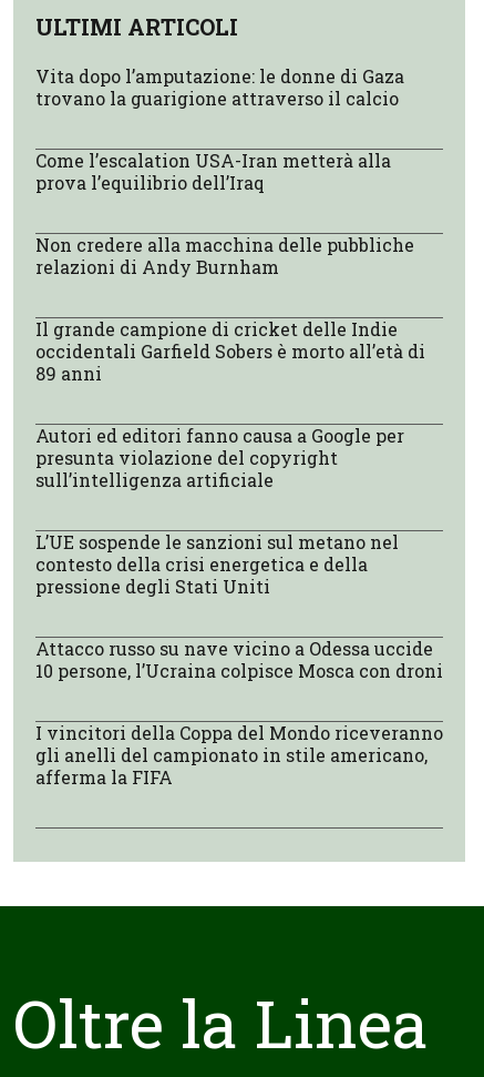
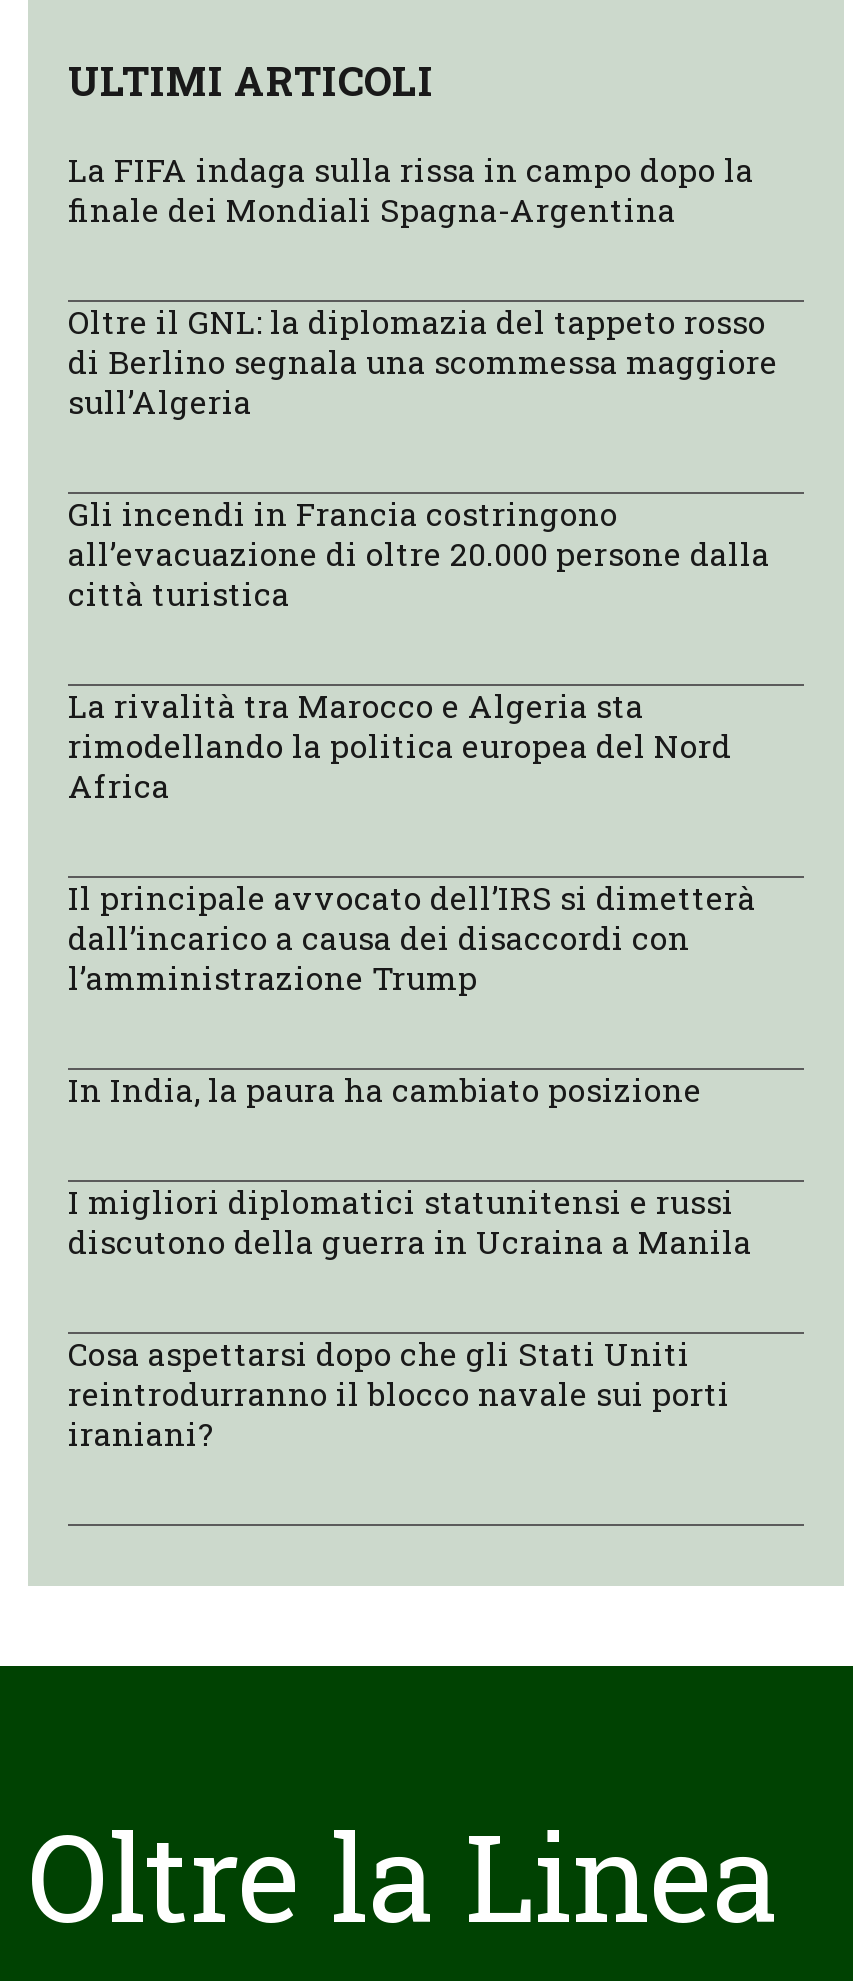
[35,64,404,109] Vita dopo l’amputazione: le donne di Gaza | trovano la guarigione attraverso il calcio -> [68,147,754,229] La FIFA indaga sulla rissa in campo dopo la | finale dei Mondiali Spagna-Argentina
[35,148,391,194] Come l’escalation USA-Iran metterà alla | prova l’equilibrio dell’Iraq -> [68,299,778,421] Oltre il GNL: la diplomazia del tappeto rosso | di Berlino segnala una scommessa maggiore | sull’Algeria
[35,233,414,278] Non credere alla macchina delle pubbliche | relazioni di Andy Burnham -> [68,491,770,613] Gli incendi in Francia costringono | all’evacuazione di oltre 20.000 persone dalla | città turistica
[35,317,425,385] Il grande campione di cricket delle Indie | occidentali Garfield Sobers è morto all’età di | 89 anni -> [68,683,732,805] La rivalità tra Marocco e Algeria sta | rimodellando la politica europea del Nord | Africa
[35,423,404,491] Autori ed editori fanno causa a Google per | presunta violazione del copyright | sull’intelligenza artificiale -> [68,875,756,997] Il principale avvocato dell’IRS si dimetterà | dall’incarico a causa dei disaccordi con | l’amministrazione Trump
[35,530,399,598] L’UE sospende le sanzioni sul metano nel | contesto della crisi energetica e della | pressione degli Stati Uniti -> [68,1067,702,1109] In India, la paura ha cambiato posizione
[35,636,443,682] Attacco russo su nave vicino a Odessa uccide | 10 persone, l’Ucraina colpisce Mosca con droni -> [68,1179,752,1261] I migliori diplomatici statunitensi e russi | discutono della guerra in Ucraina a Manila
[35,721,443,788] I vincitori della Coppa del Mondo riceveranno | gli anelli del campionato in stile americano, | afferma la FIFA -> [68,1331,730,1453] Cosa aspettarsi dopo che gli Stati Uniti | reintrodurranno il blocco navale sui porti | iraniani?

